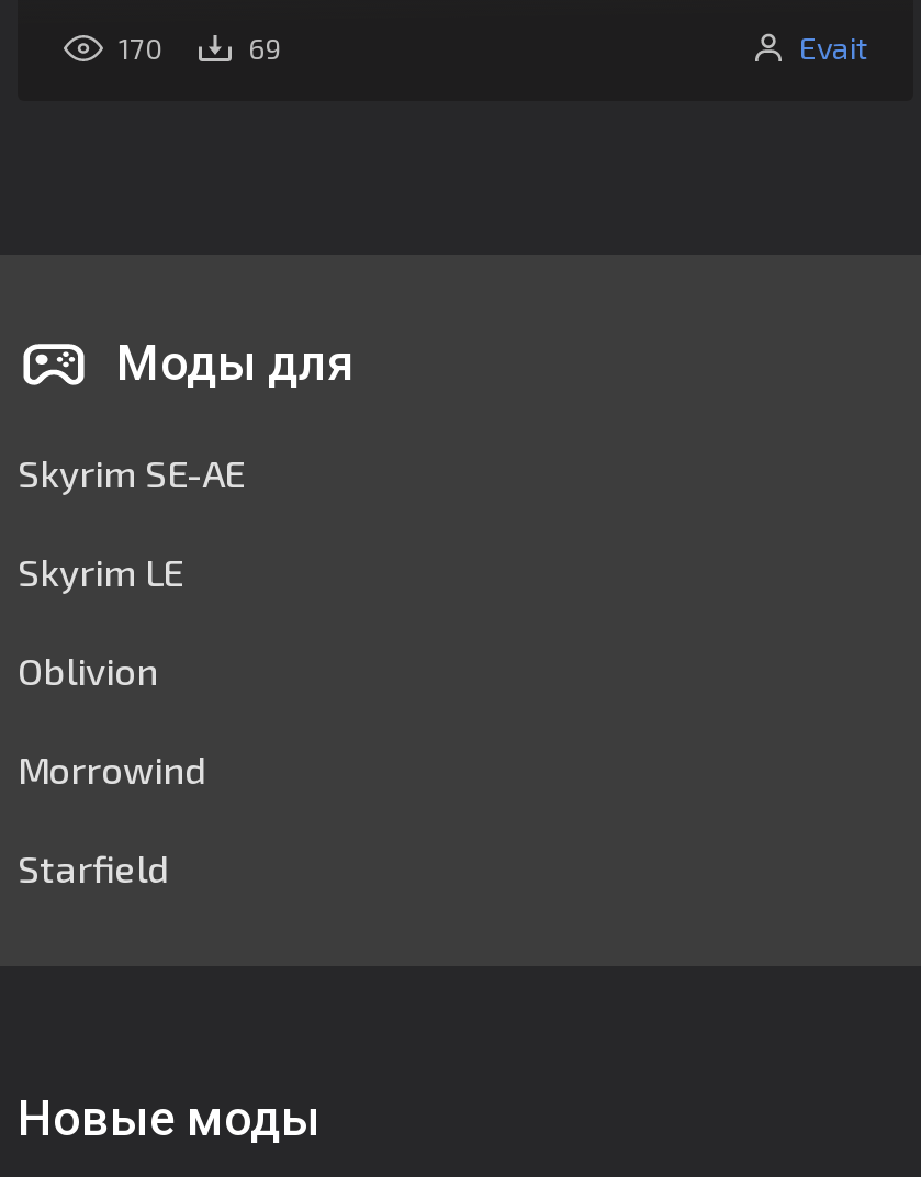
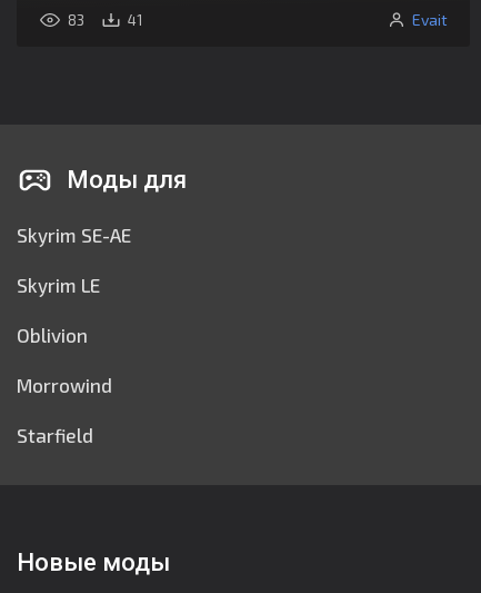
[119,30,162,65] 170 -> [68,11,84,28] 83
[248,30,283,65] 69 -> [128,11,142,28] 41

